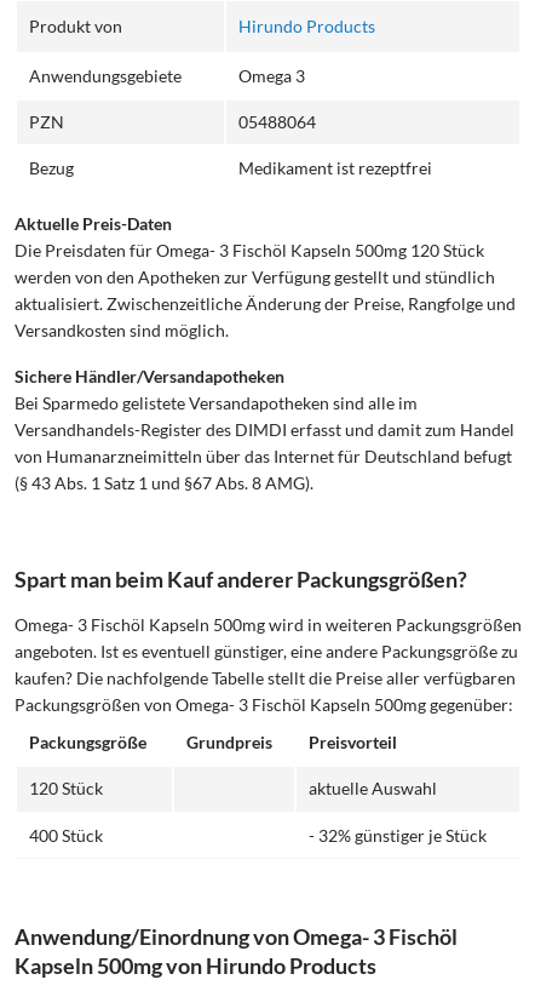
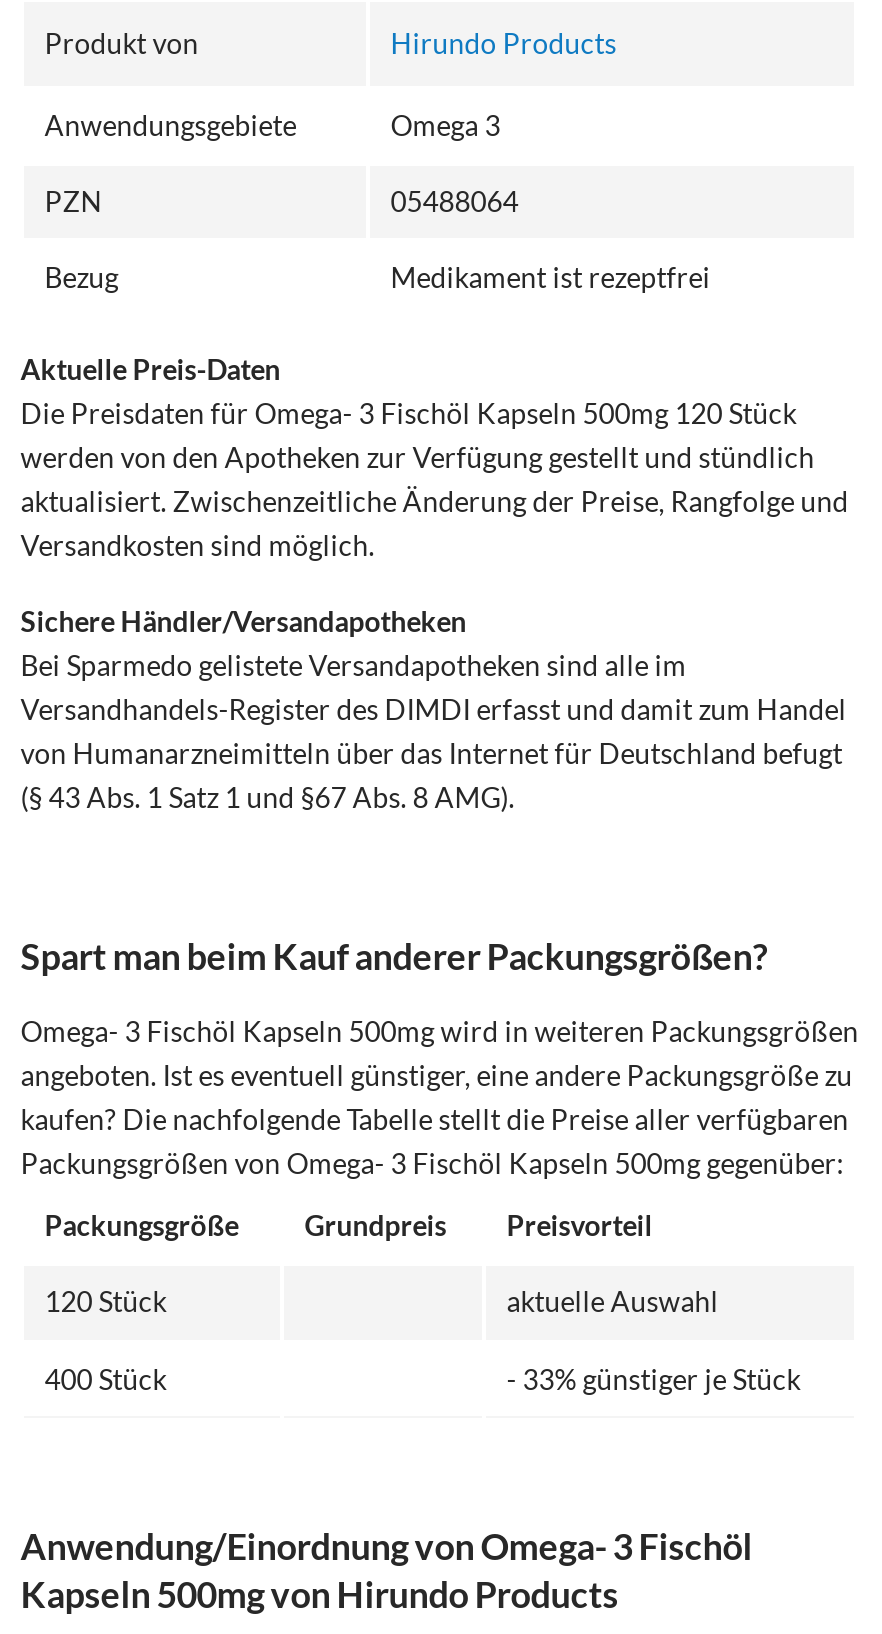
[309,825,487,846] - 32% günstiger je Stück -> [506,1362,800,1396] - 33% günstiger je Stück

